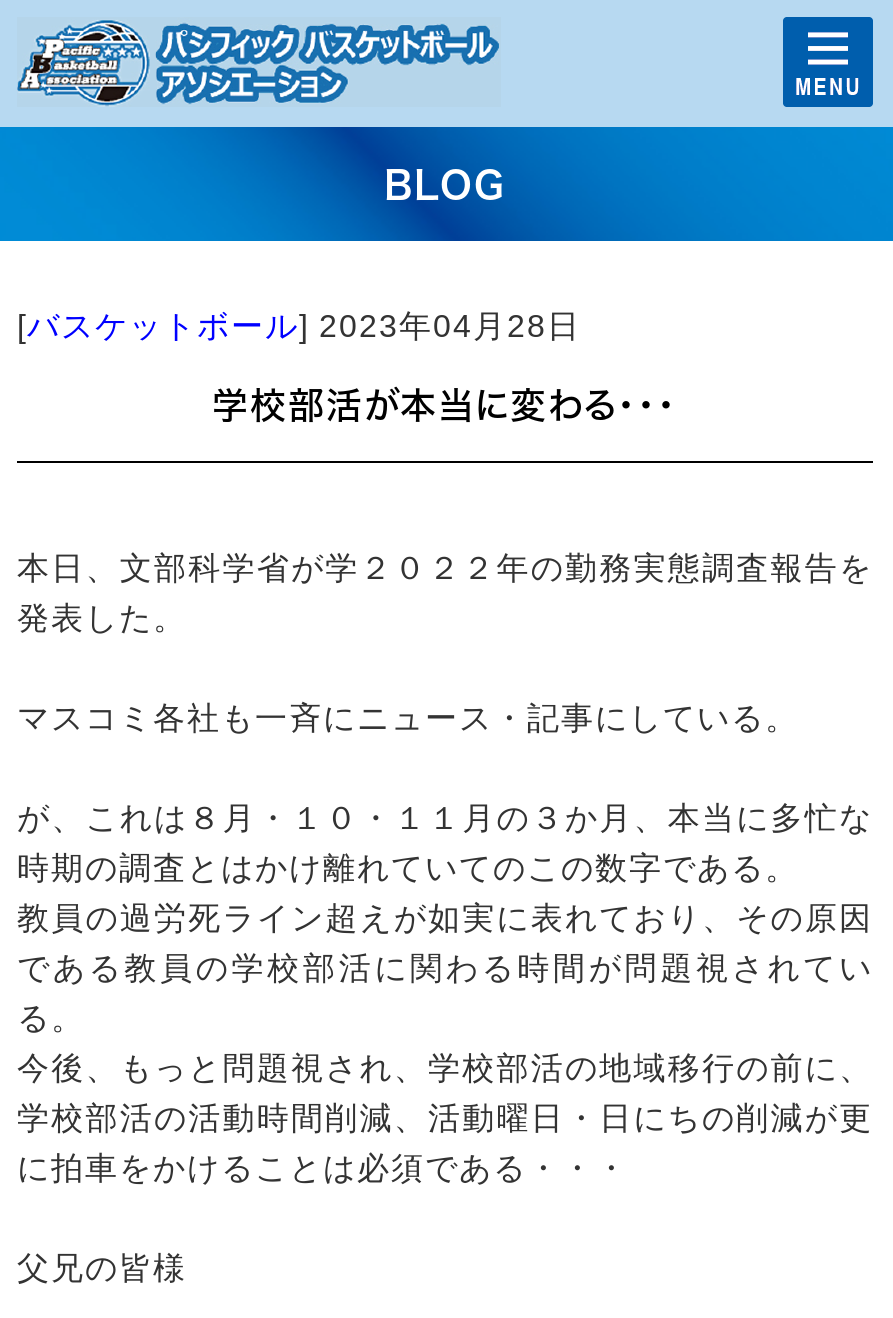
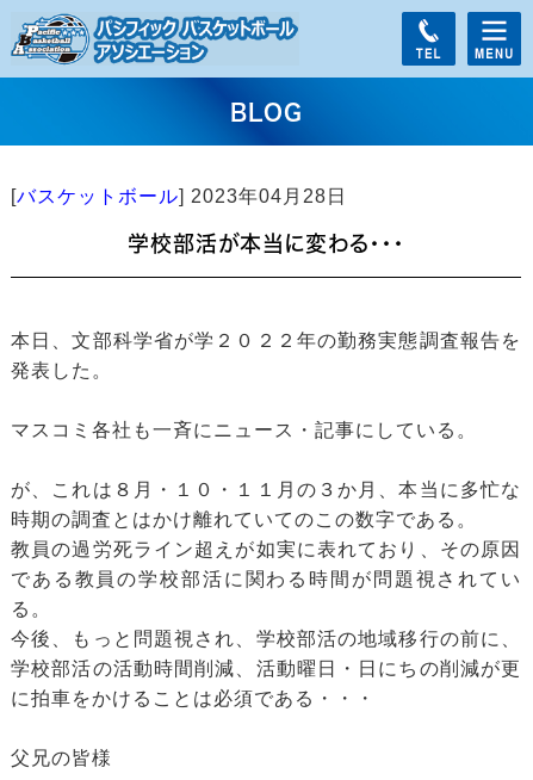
none -> [401,11,457,67] [image]

